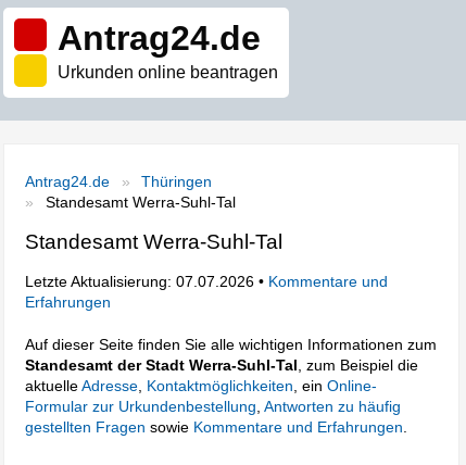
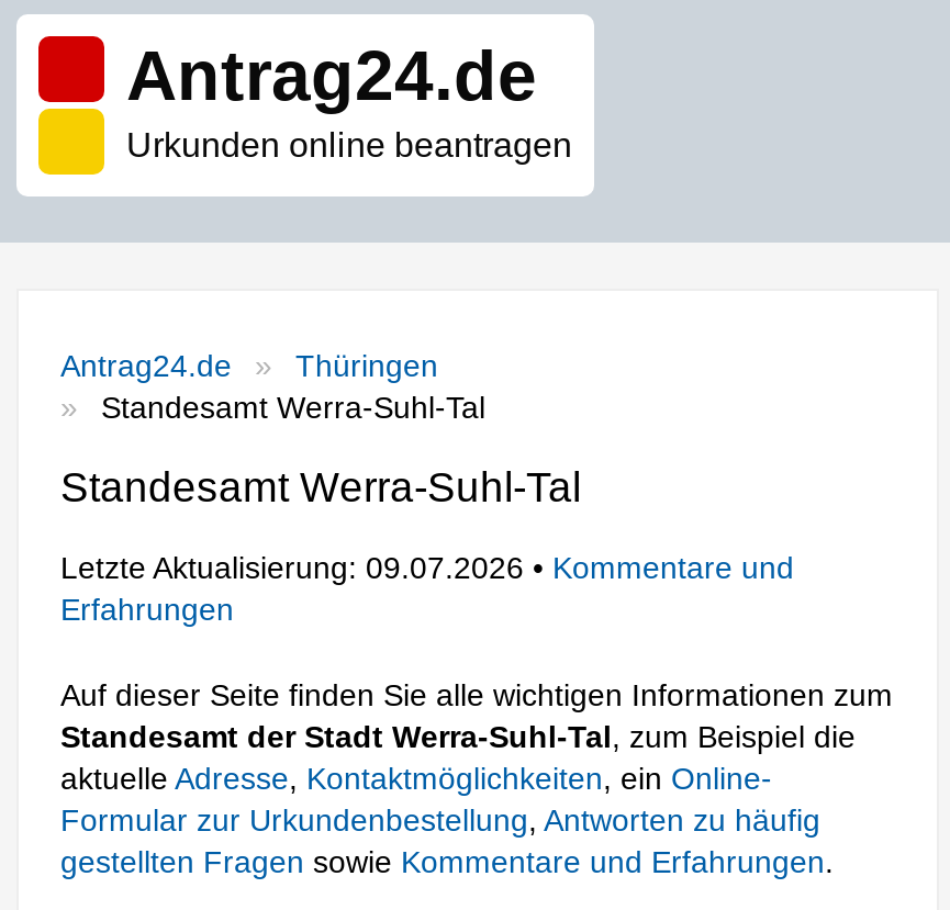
[25,273,388,290] Letzte Aktualisierung: 07.07.2026 • Kommentare und -> [60,550,794,585] Letzte Aktualisierung: 09.07.2026 • Kommentare und

